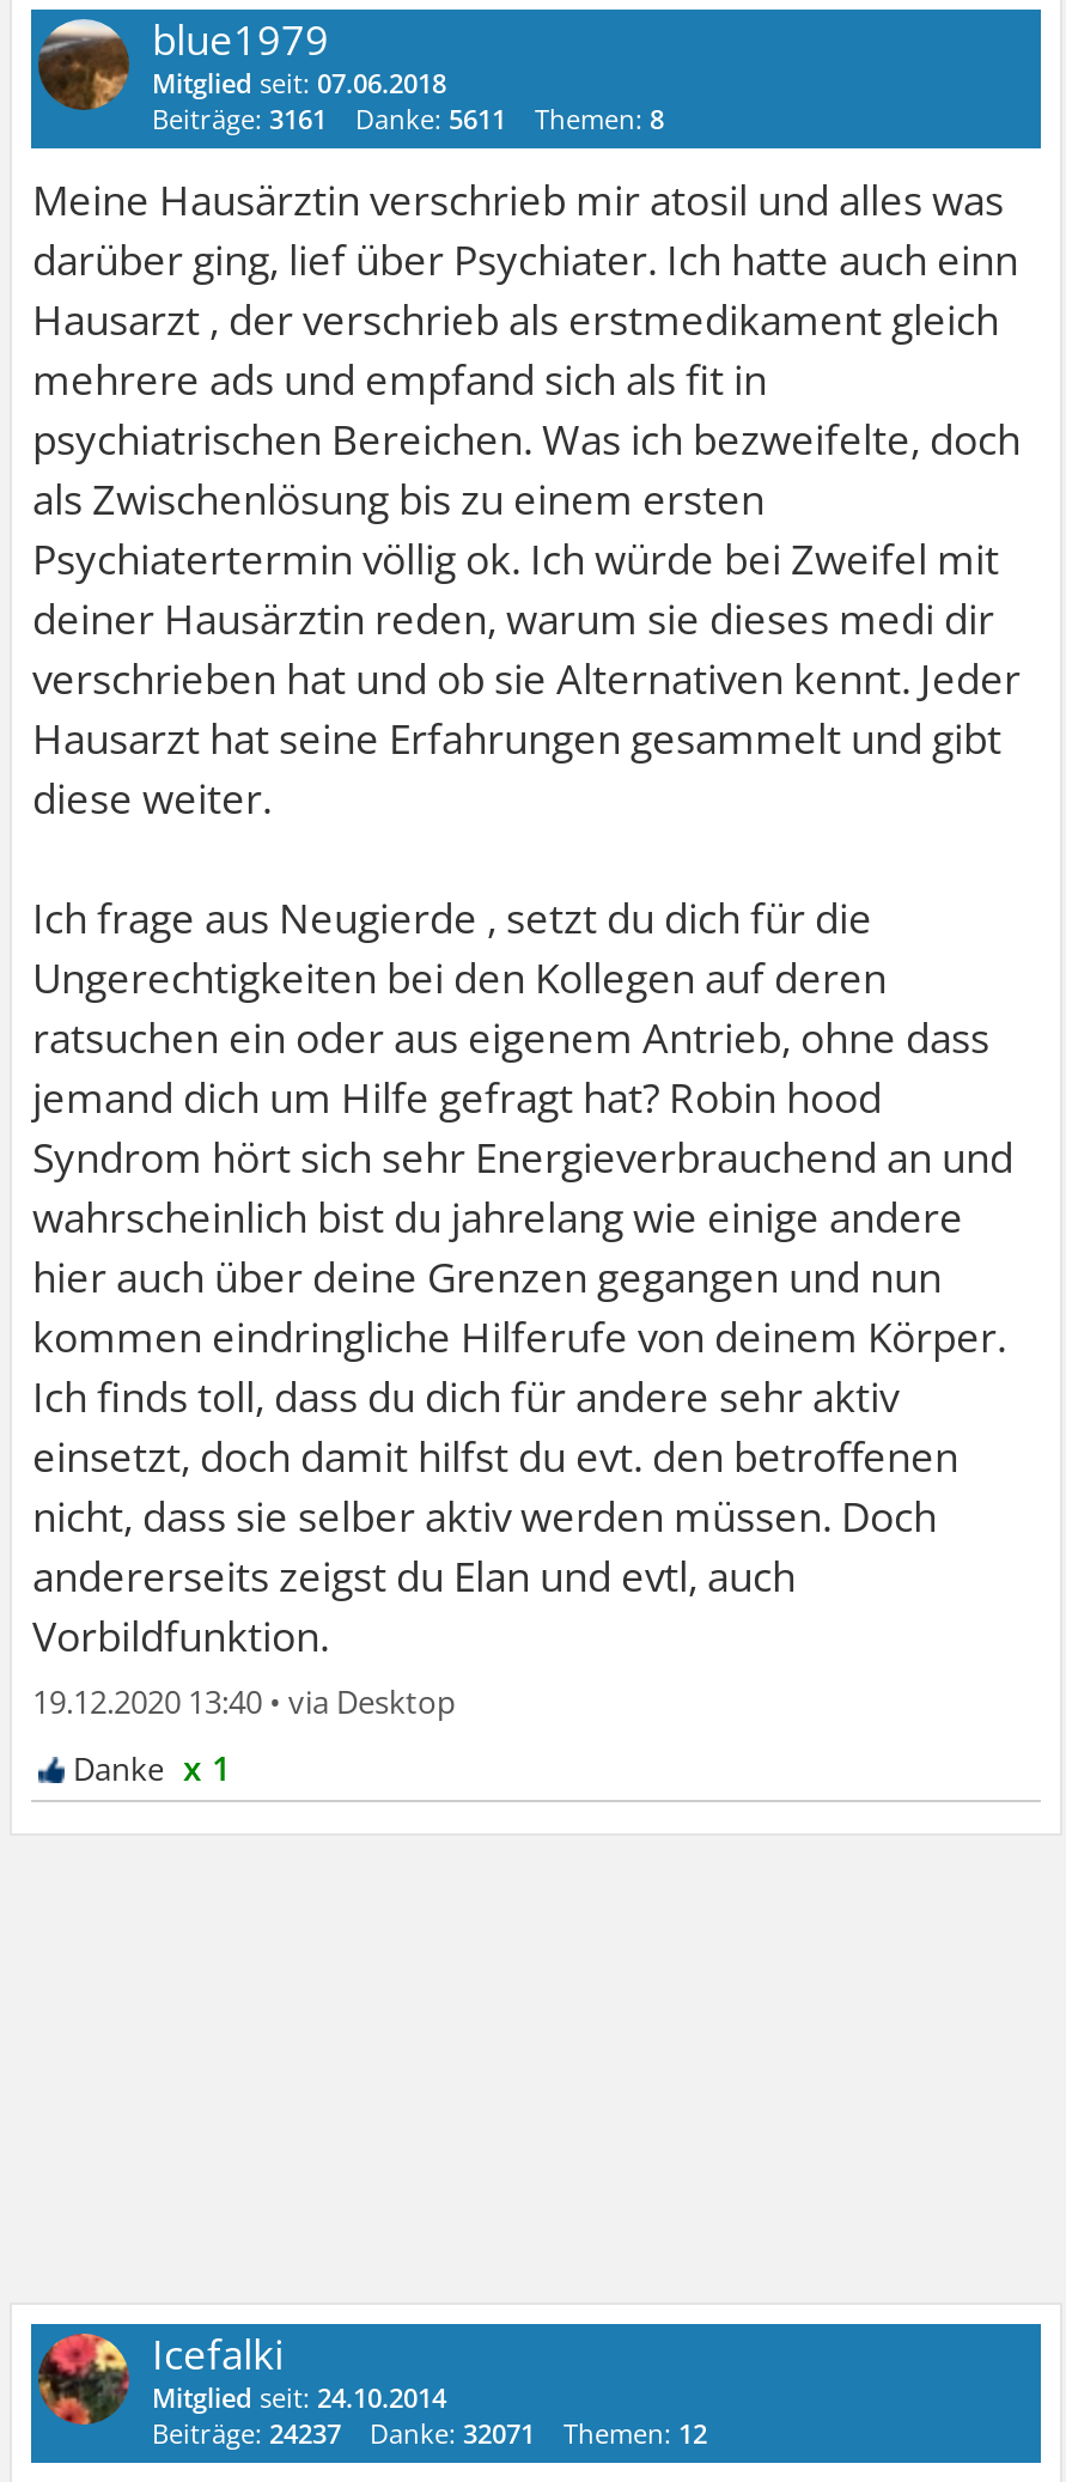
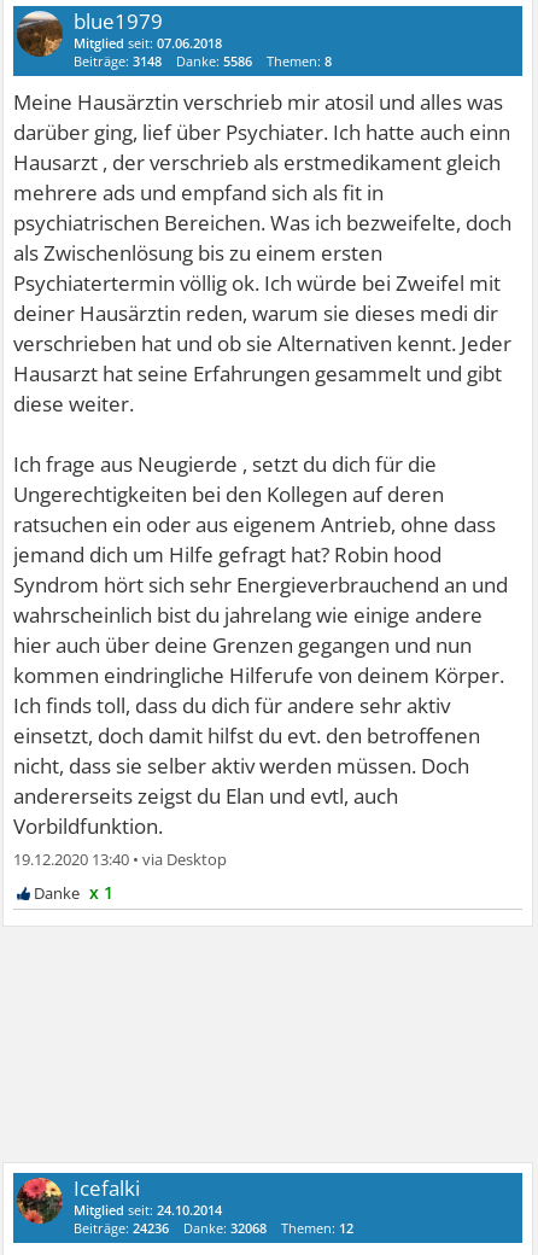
[152,101,327,136] Beiträge: 3161 -> [74,52,162,70] Beiträge: 3148
[355,101,506,136] Danke: 5611 -> [177,52,253,70] Danke: 5586
[152,2415,341,2451] Beiträge: 24237 -> [74,1219,169,1237] Beiträge: 24236
[370,2415,535,2451] Danke: 32071 -> [184,1219,267,1237] Danke: 32068

